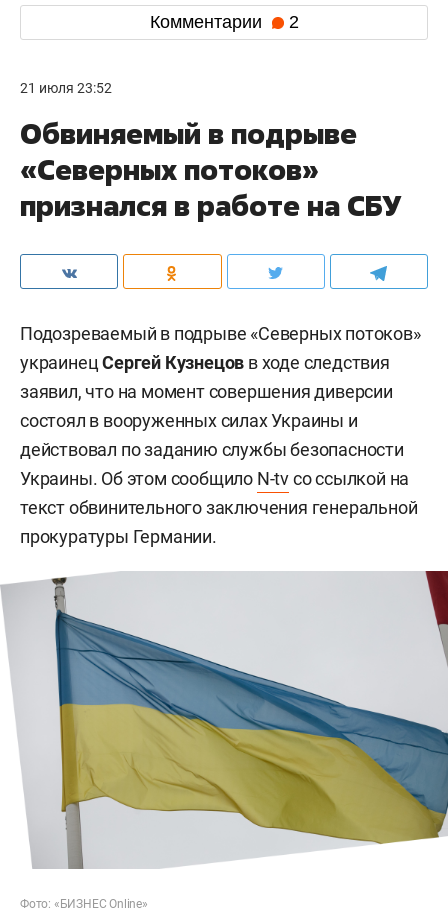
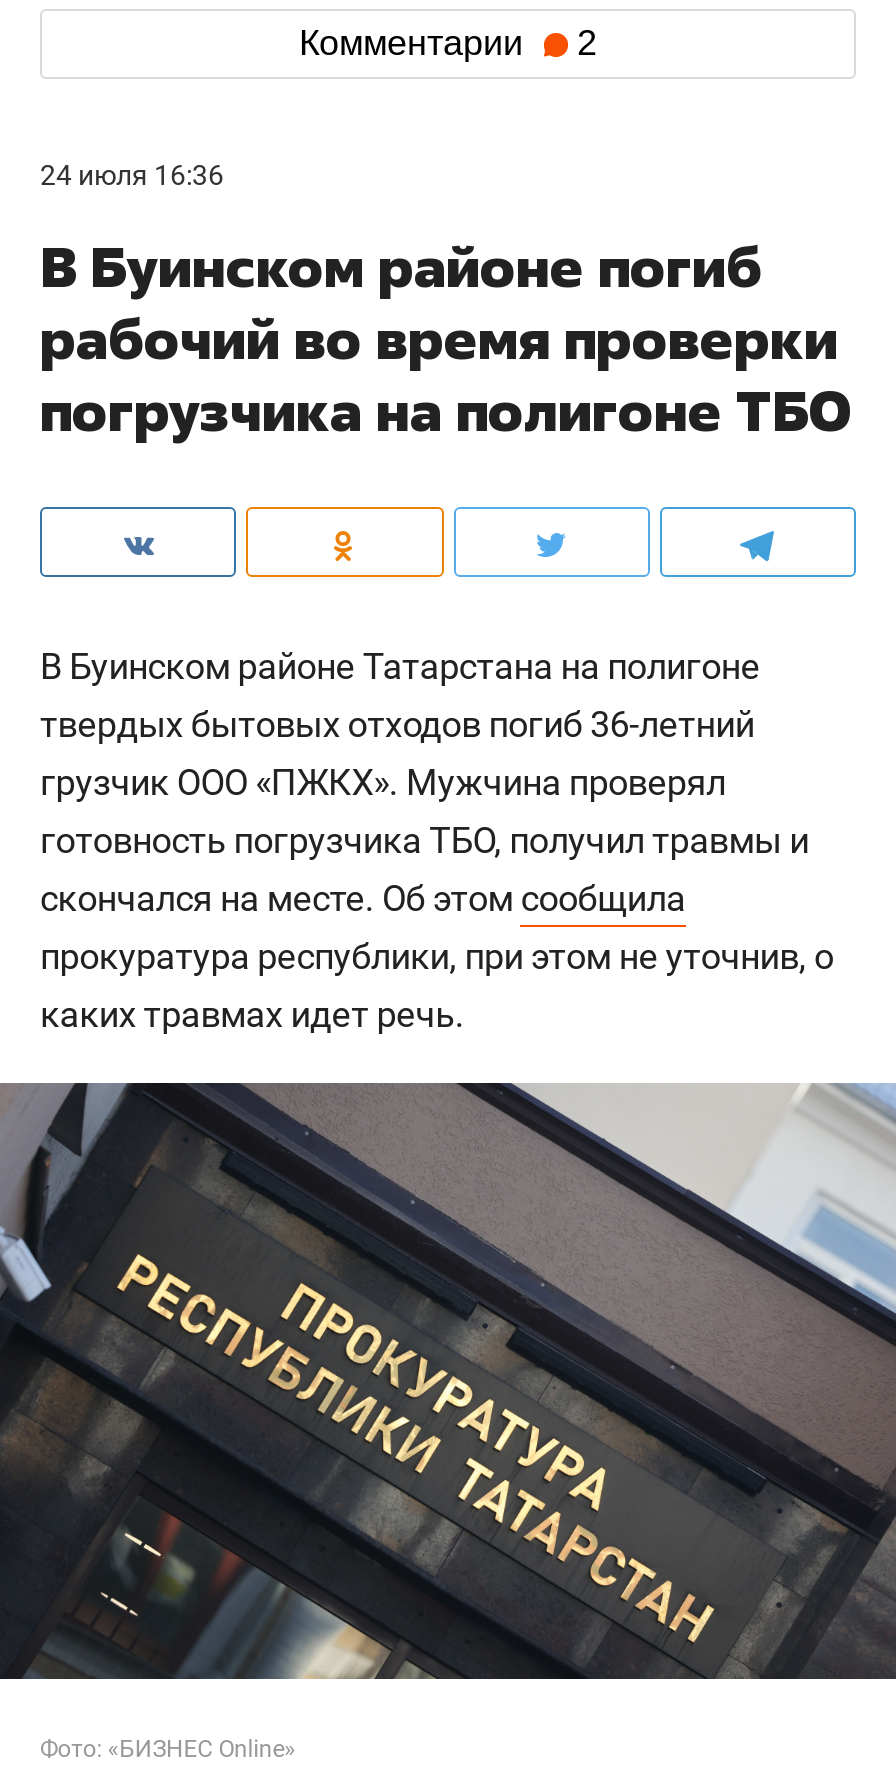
[20,80,112,96] 21 июля 23:52 -> [40,158,224,190] 24 июля 16:36
[20,115,401,224] Обвиняемый в подрыве | «Северных потоков» | признался в работе на СБУ -> [40,228,852,446] В Буинском районе погиб | рабочий во время проверки | погрузчика на полигоне ТБО
[20,323,421,547] Подозреваемый в подрыве «Северных потоков» | украинец Сергей Кузнецов в ходе следствия | заявил, что на момент совершения диверсии | состоял в вооруженных силах Украины и | действовал по заданию службы безопасности | Украины. Об этом сообщило N-tv со ссылкой на | текст обвинительного заключения генеральной | прокуратуры Германии. -> [40,644,834,1034] В Буинском районе Татарстана на полигоне | твердых бытовых отходов погиб 36-летний | грузчик ООО «ПЖКХ». Мужчина проверял | готовность погрузчика ТБО, получил травмы и | скончался на месте. Об этом сообщила | прокуратура республики, при этом не уточнив, о | каких травмах идет речь.
[3,570,445,869] [image] -> [6,1081,890,1681] [image]

